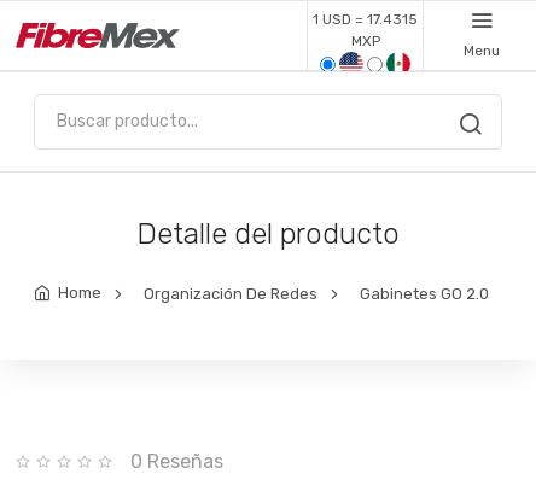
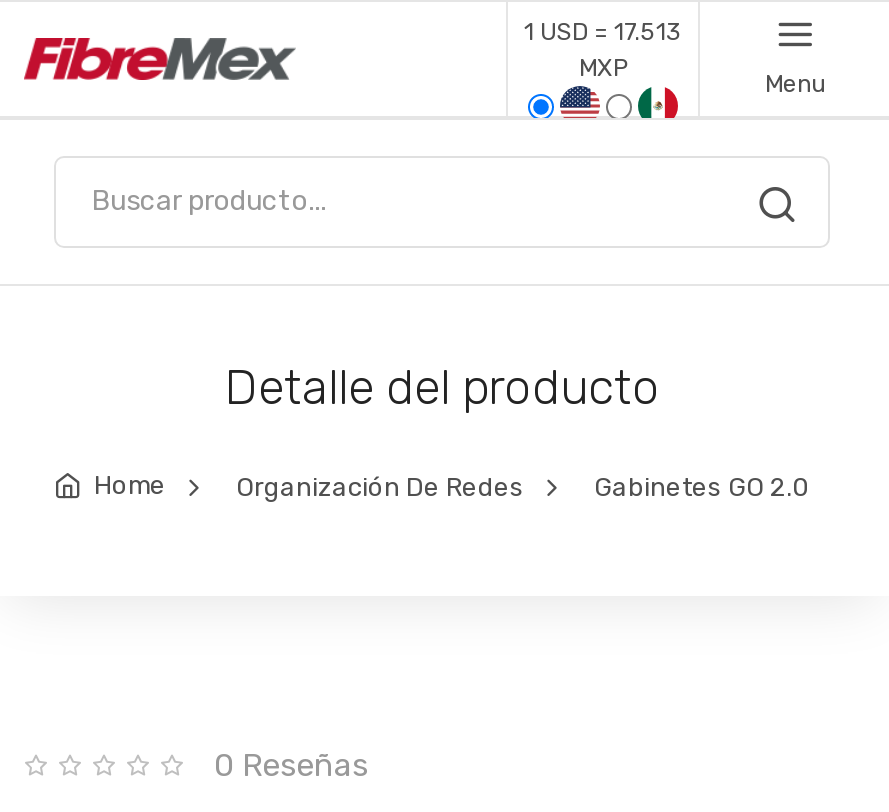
[313,11,418,28] 1 USD = 17.4315 -> [524,19,682,47] 1 USD = 17.513

